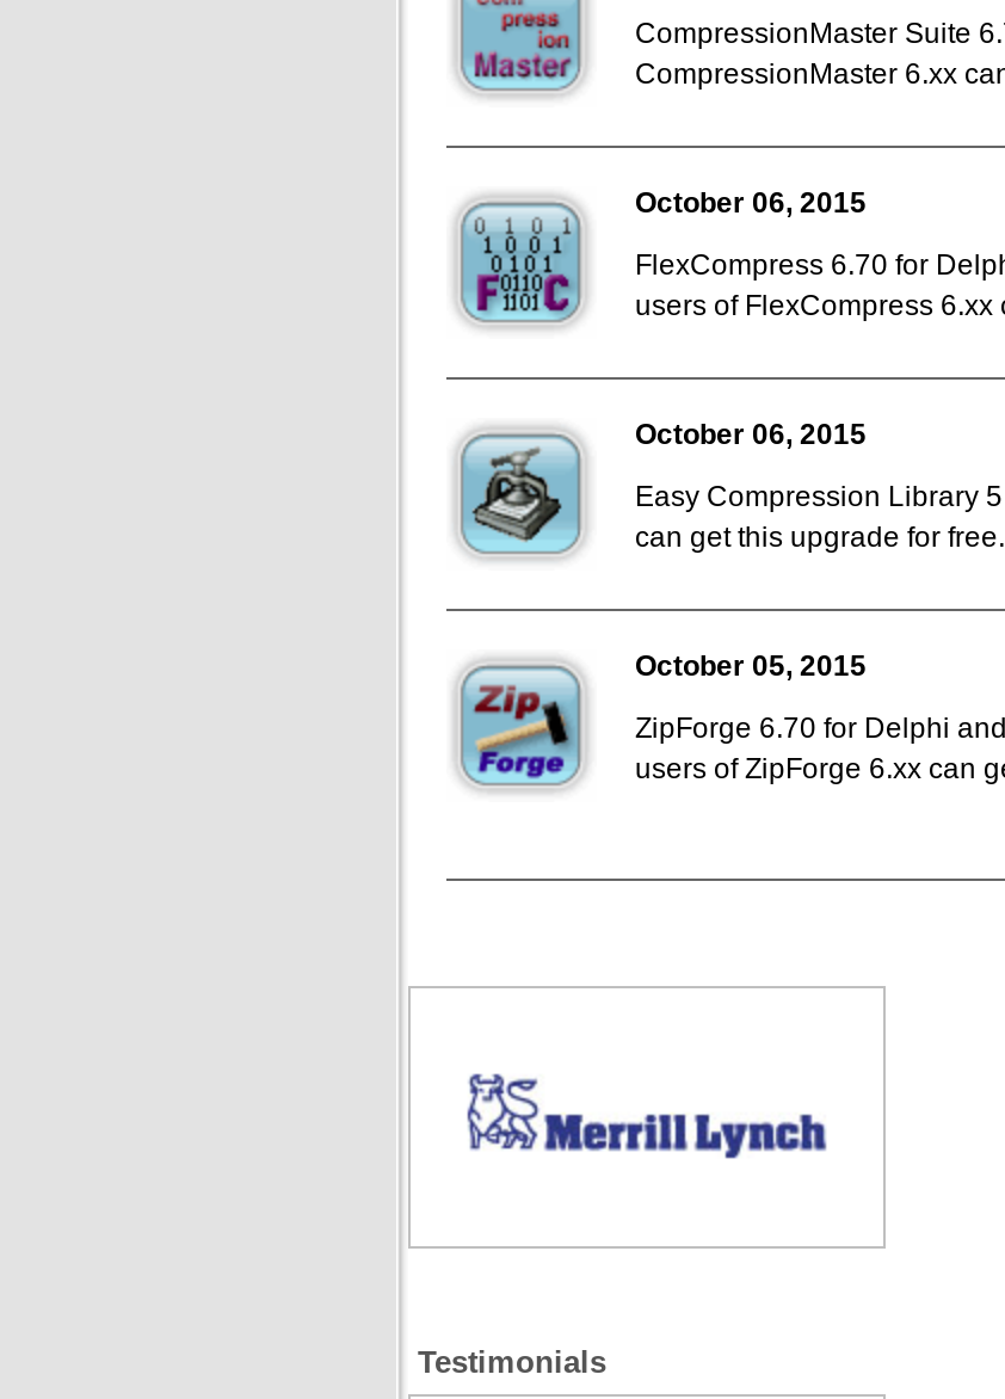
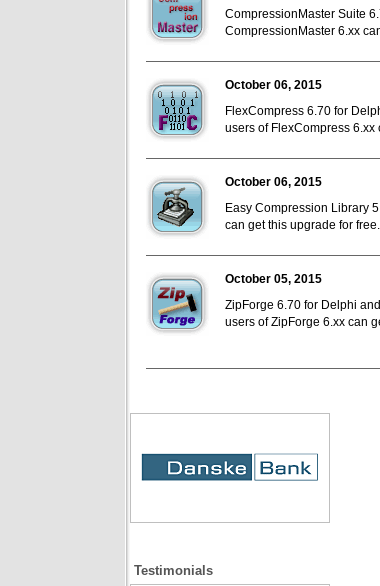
[434,1072,857,1160] [image] -> [140,450,319,485] [image]

